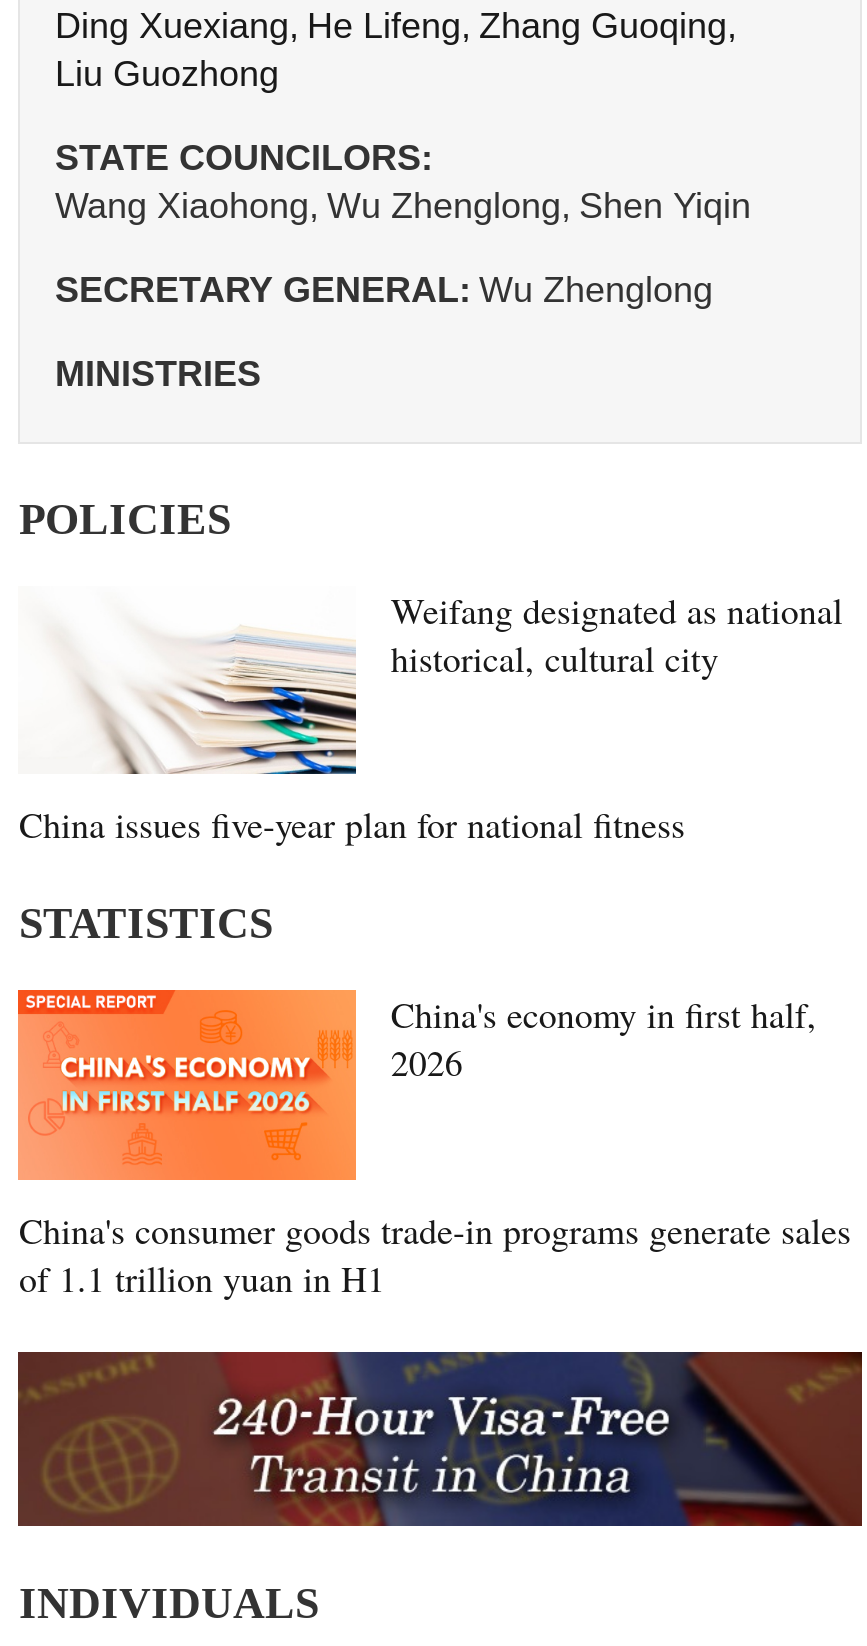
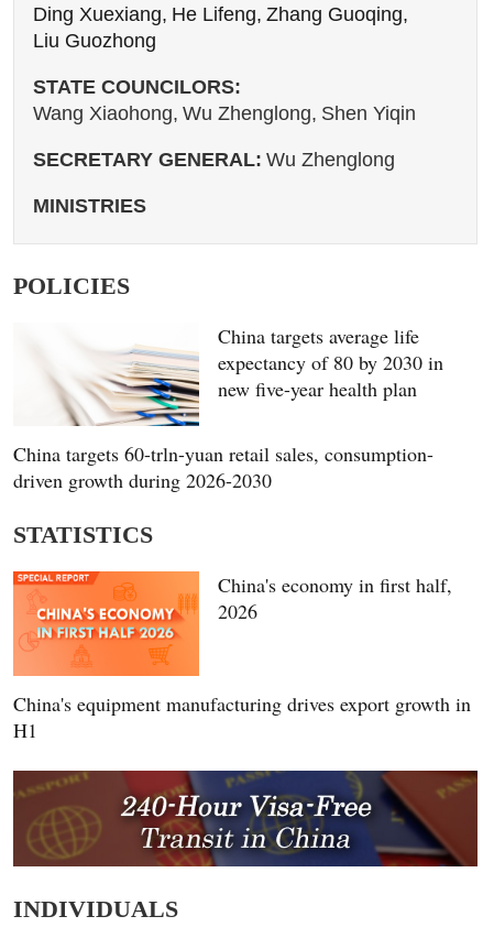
[391,586,843,682] Weifang designated as national | historical, cultural city -> [218,322,444,402] China targets average life | expectancy of 80 by 2030 in | new five-year health plan
[19,801,685,849] China issues five-year plan for national fitness -> [14,441,434,494] China targets 60-trln-yuan retail sales, consumption- | driven growth during 2026-2030
[19,1206,851,1302] China's consumer goods trade-in programs generate sales | of 1.1 trillion yuan in H1 -> [14,690,471,743] China's equipment manufacturing drives export growth in | H1

